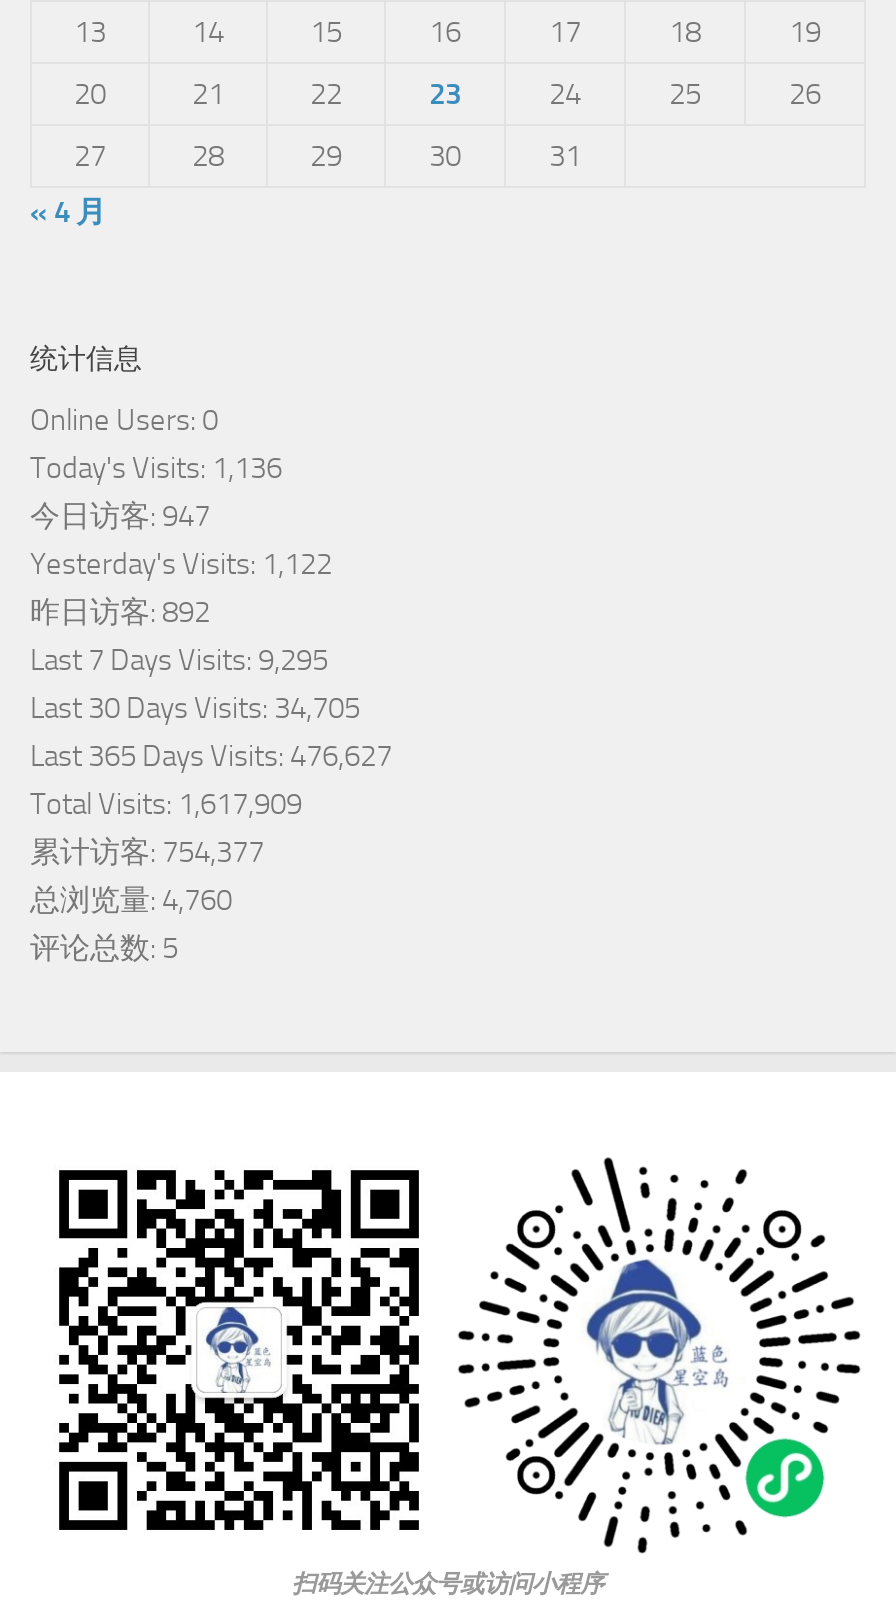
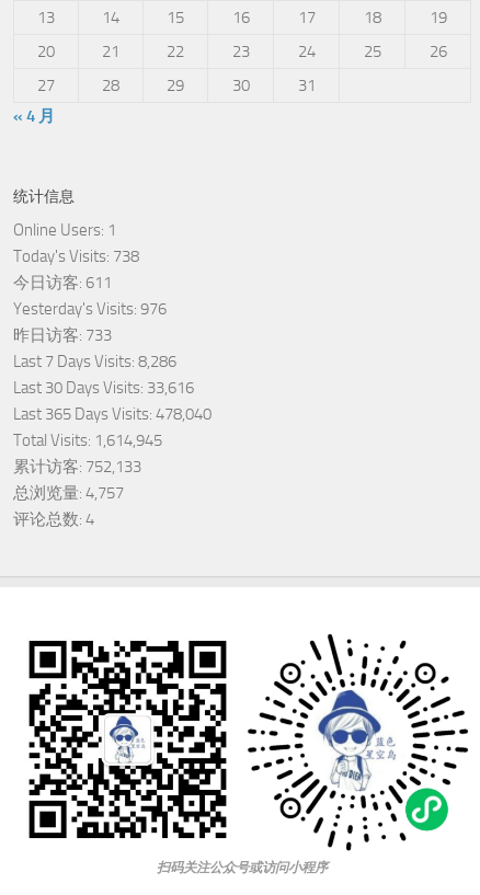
[30,401,218,437] Online Users: 0 -> [13,220,116,240] Online Users: 1
[30,449,282,485] Today's Visits: 1,136 -> [13,246,139,266] Today's Visits: 738
[30,497,210,533] 今日访客: 947 -> [13,272,112,292] 今日访客: 611
[30,545,332,581] Yesterday's Visits: 1,122 -> [13,299,167,318] Yesterday's Visits: 976
[30,593,210,629] 昨日访客: 892 -> [13,325,112,345] 昨日访客: 733
[30,641,328,677] Last 7 Days Visits: 9,295 -> [13,351,176,371] Last 7 Days Visits: 8,286
[30,689,360,725] Last 30 Days Visits: 34,705 -> [13,378,194,397] Last 30 Days Visits: 33,616
[30,737,392,773] Last 365 Days Visits: 476,627 -> [13,404,212,424] Last 365 Days Visits: 478,040
[30,785,302,821] Total Visits: 1,617,909 -> [13,430,162,450] Total Visits: 1,614,945
[30,833,264,869] 累计访客: 754,377 -> [13,456,141,476] 累计访客: 752,133
[30,881,232,917] 总浏览量: 4,760 -> [13,483,124,502] 总浏览量: 4,757
[30,929,178,965] 评论总数: 5 -> [13,509,94,529] 评论总数: 4

